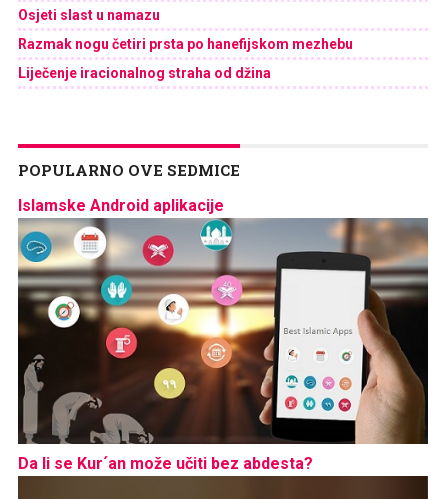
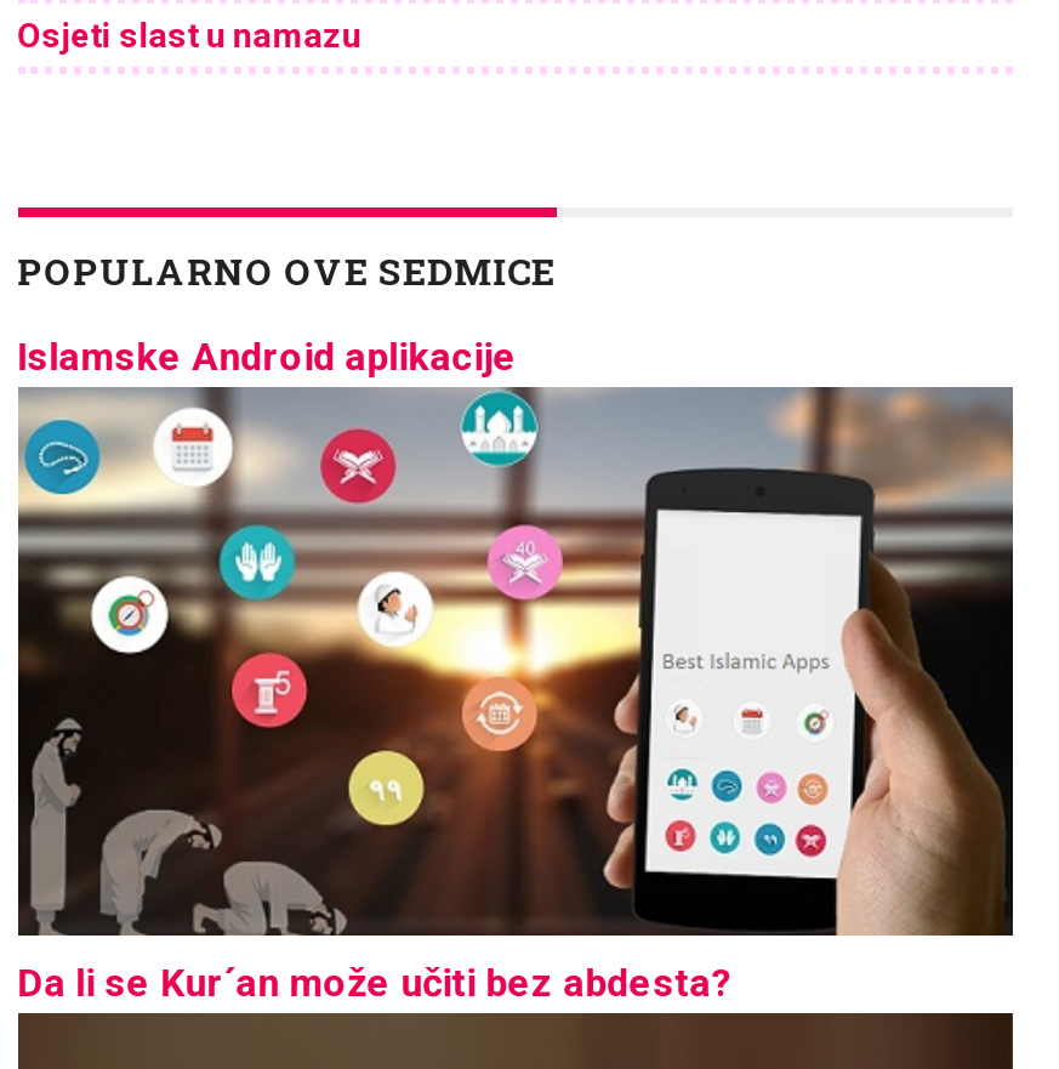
[18,36,353,81] Razmak nogu četiri prsta po hanefijskom mezhebu | Liječenje iracionalnog straha od džina -> none

